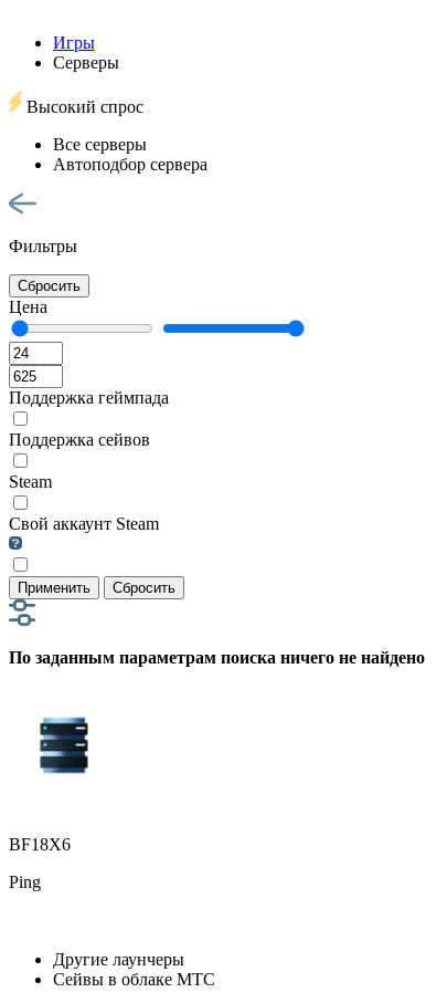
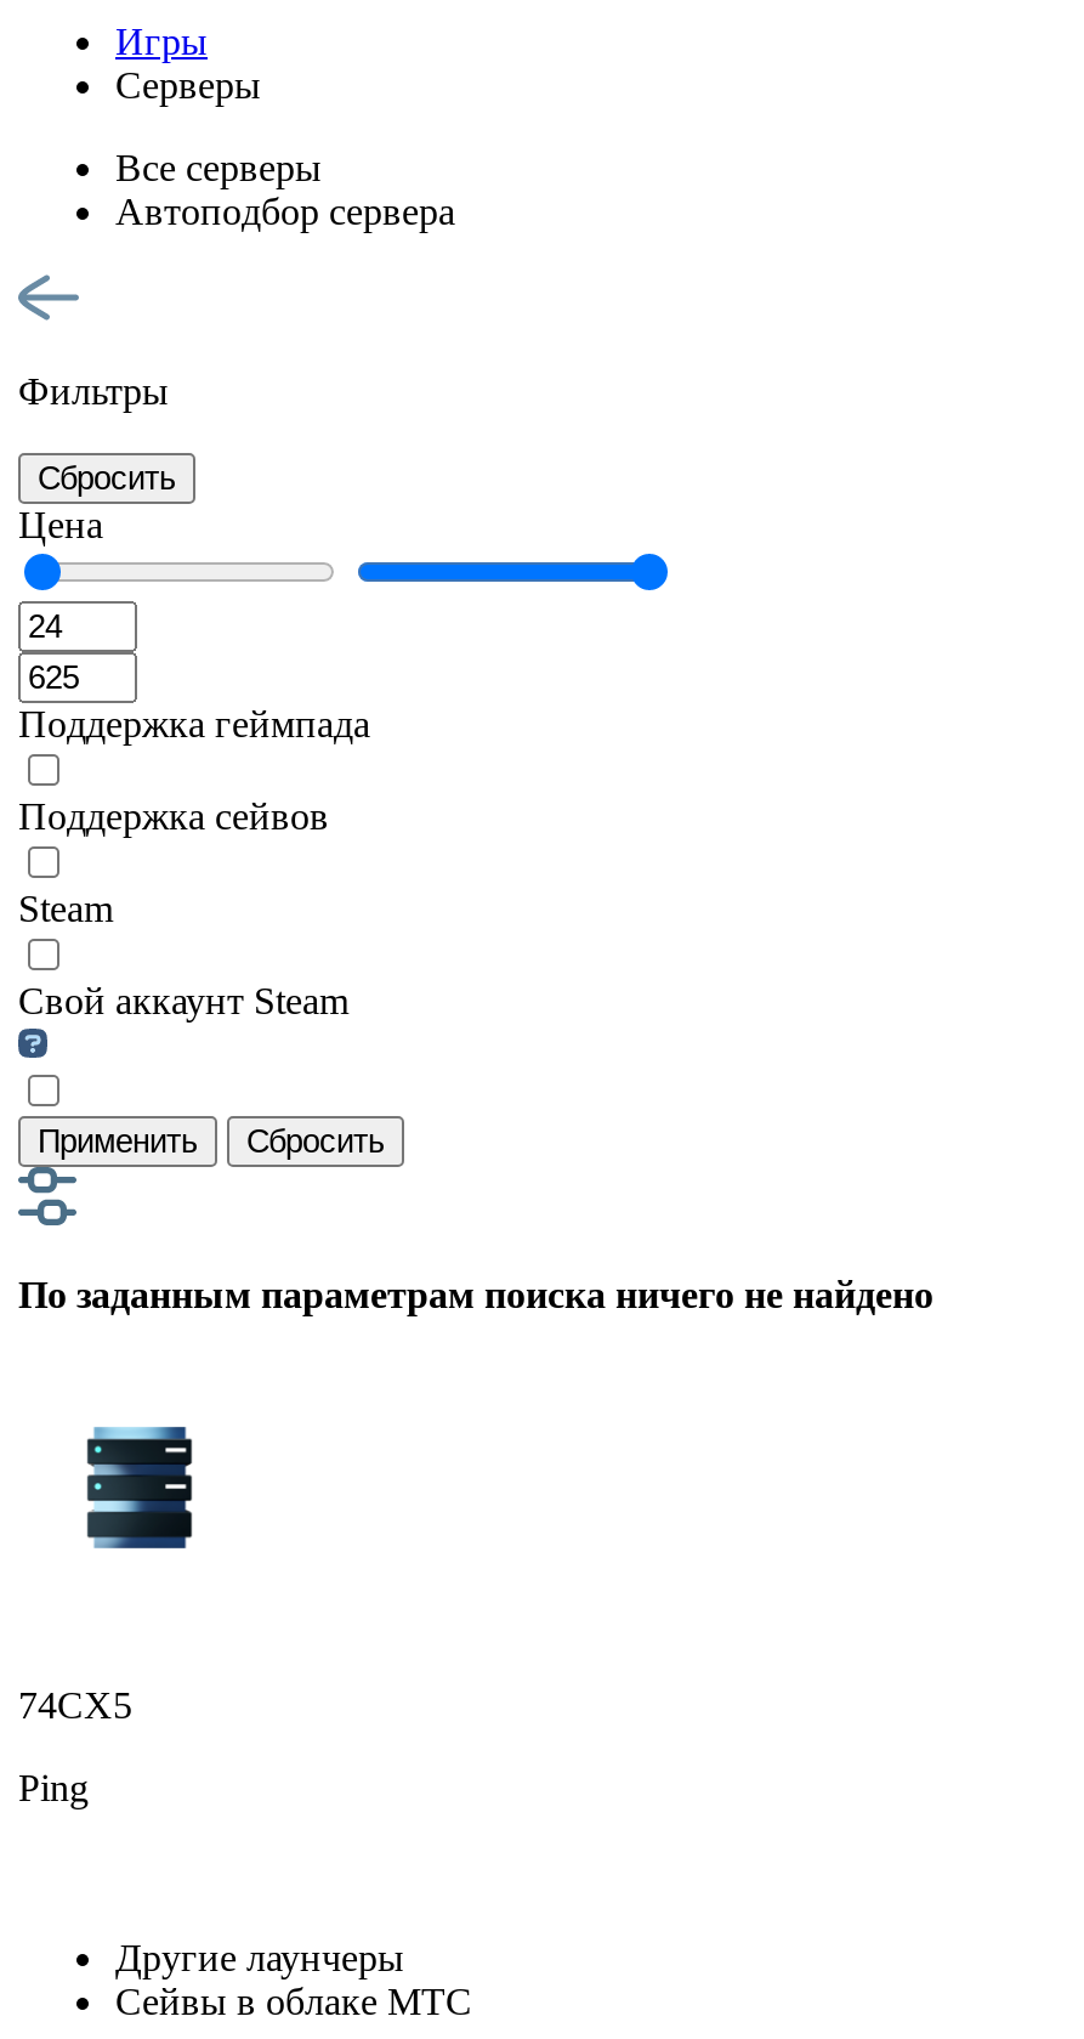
[22,97,143,116] Высокий спрос -> none
[9,835,71,853] BF18X6 -> [18,1684,132,1725] 74CX5

